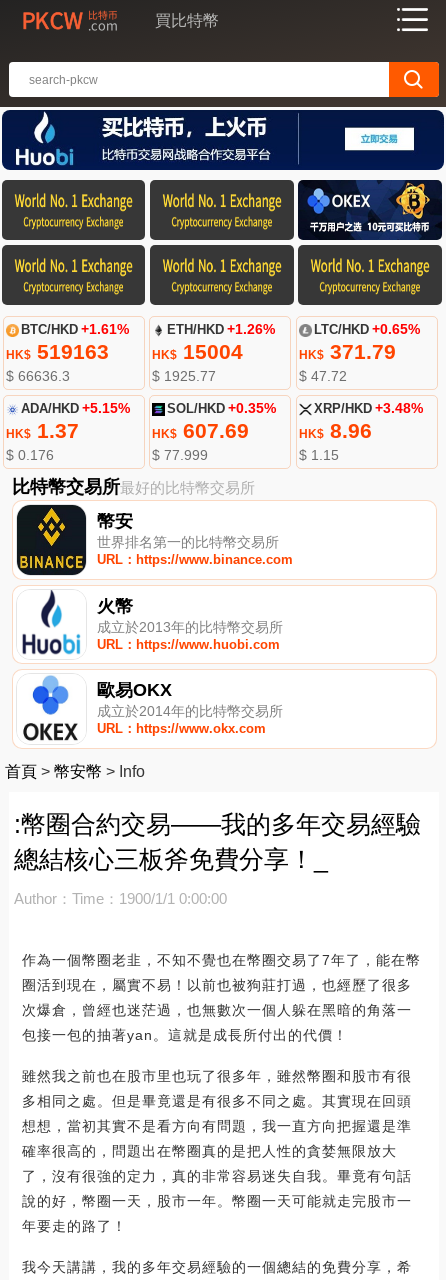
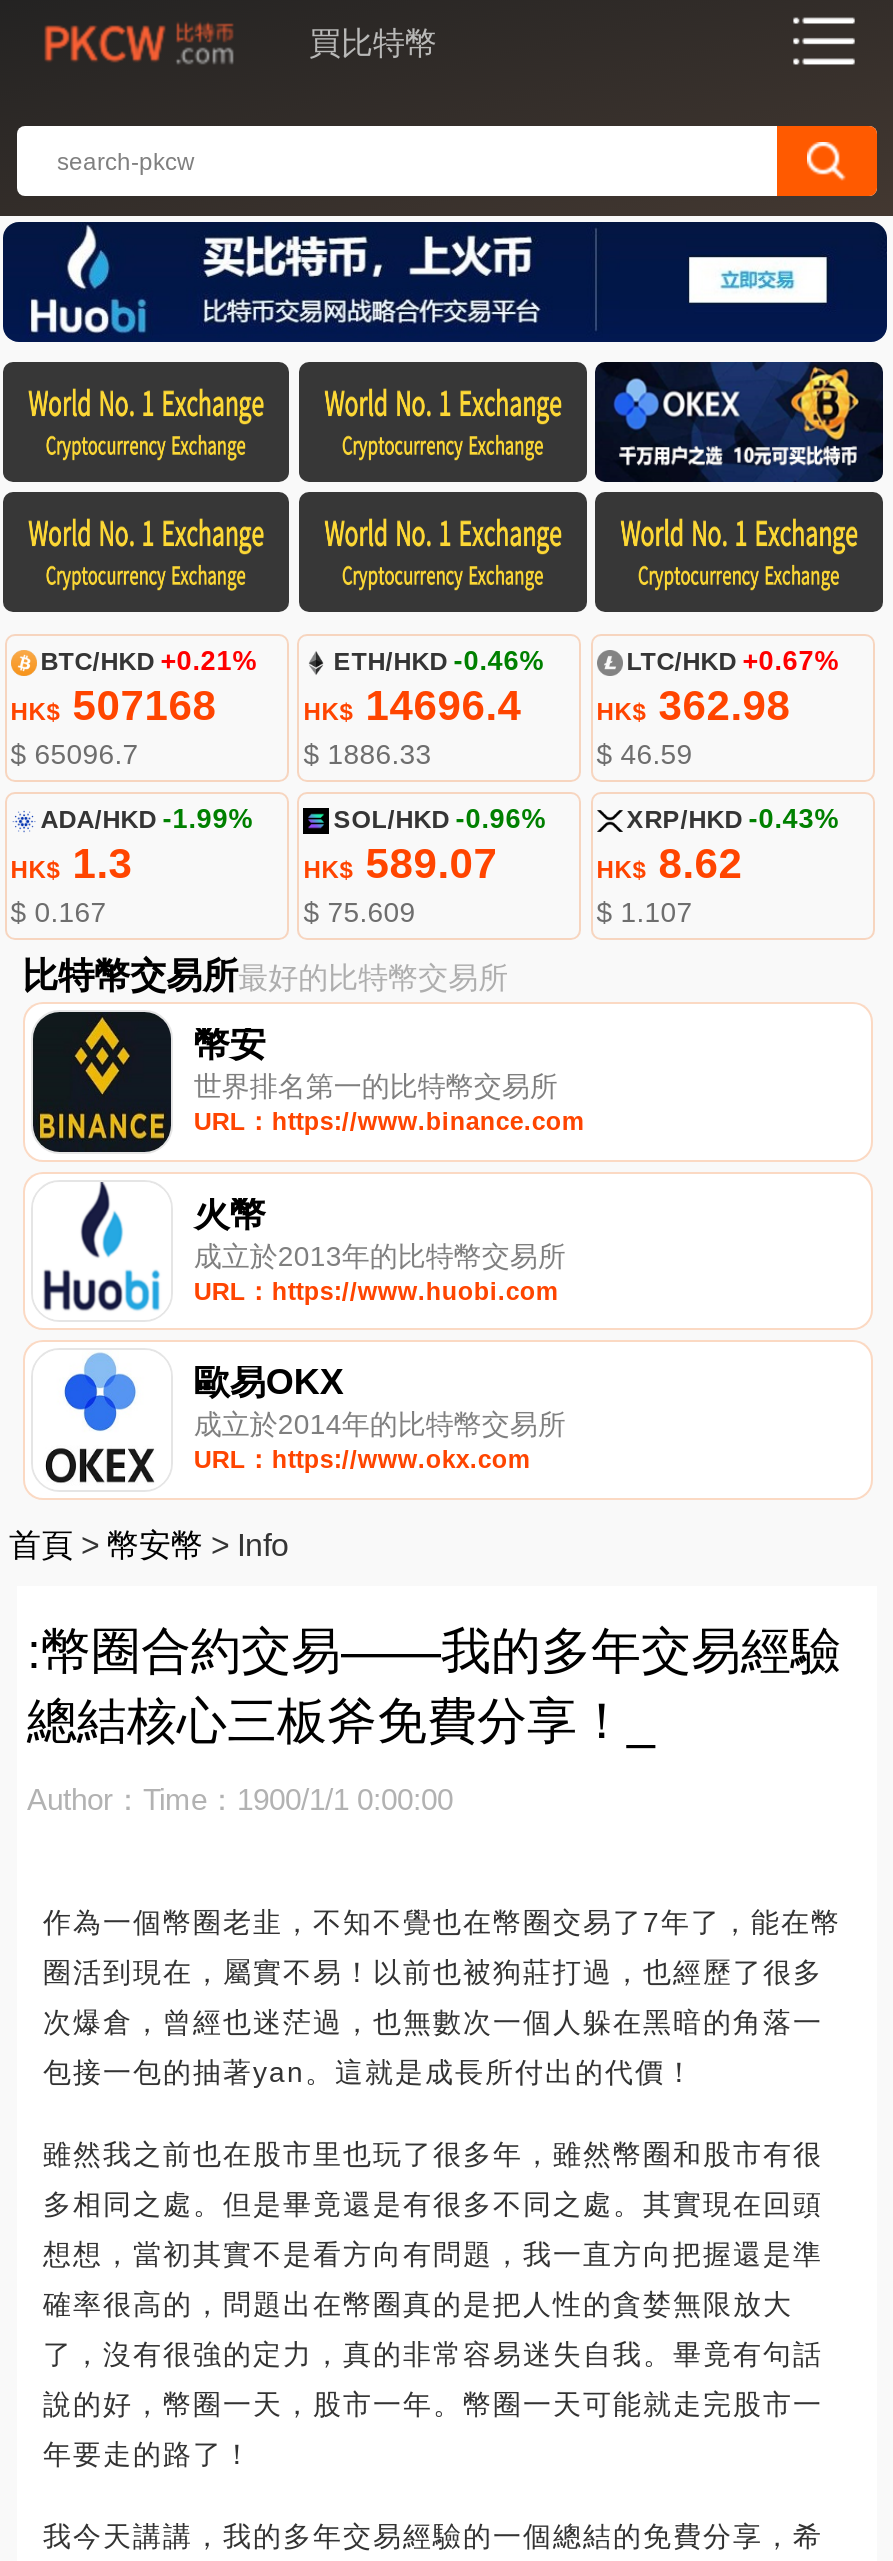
[6,322,129,384] BTC/HKD +1.61% | HK$519163 | $ 66636.3 -> [11,646,257,770] BTC/HKD +0.21% | HK$507168 | $ 65096.7
[152,322,275,384] ETH/HKD +1.26% | HK$15004 | $ 1925.77 -> [304,646,544,770] ETH/HKD -0.46% | HK$14696.4 | $ 1886.33
[299,322,420,384] LTC/HKD +0.65% | HK$371.79 | $ 47.72 -> [597,646,839,770] LTC/HKD +0.67% | HK$362.98 | $ 46.59
[6,401,130,463] ADA/HKD +5.15% | HK$1.37 | $ 0.176 -> [11,804,253,928] ADA/HKD -1.99% | HK$1.3 | $ 0.167
[152,401,276,463] SOL/HKD +0.35% | HK$607.69 | $ 77.999 -> [304,804,546,928] SOL/HKD -0.96% | HK$589.07 | $ 75.609
[299,401,423,463] XRP/HKD +3.48% | HK$8.96 | $ 1.15 -> [597,804,839,928] XRP/HKD -0.43% | HK$8.62 | $ 1.107

